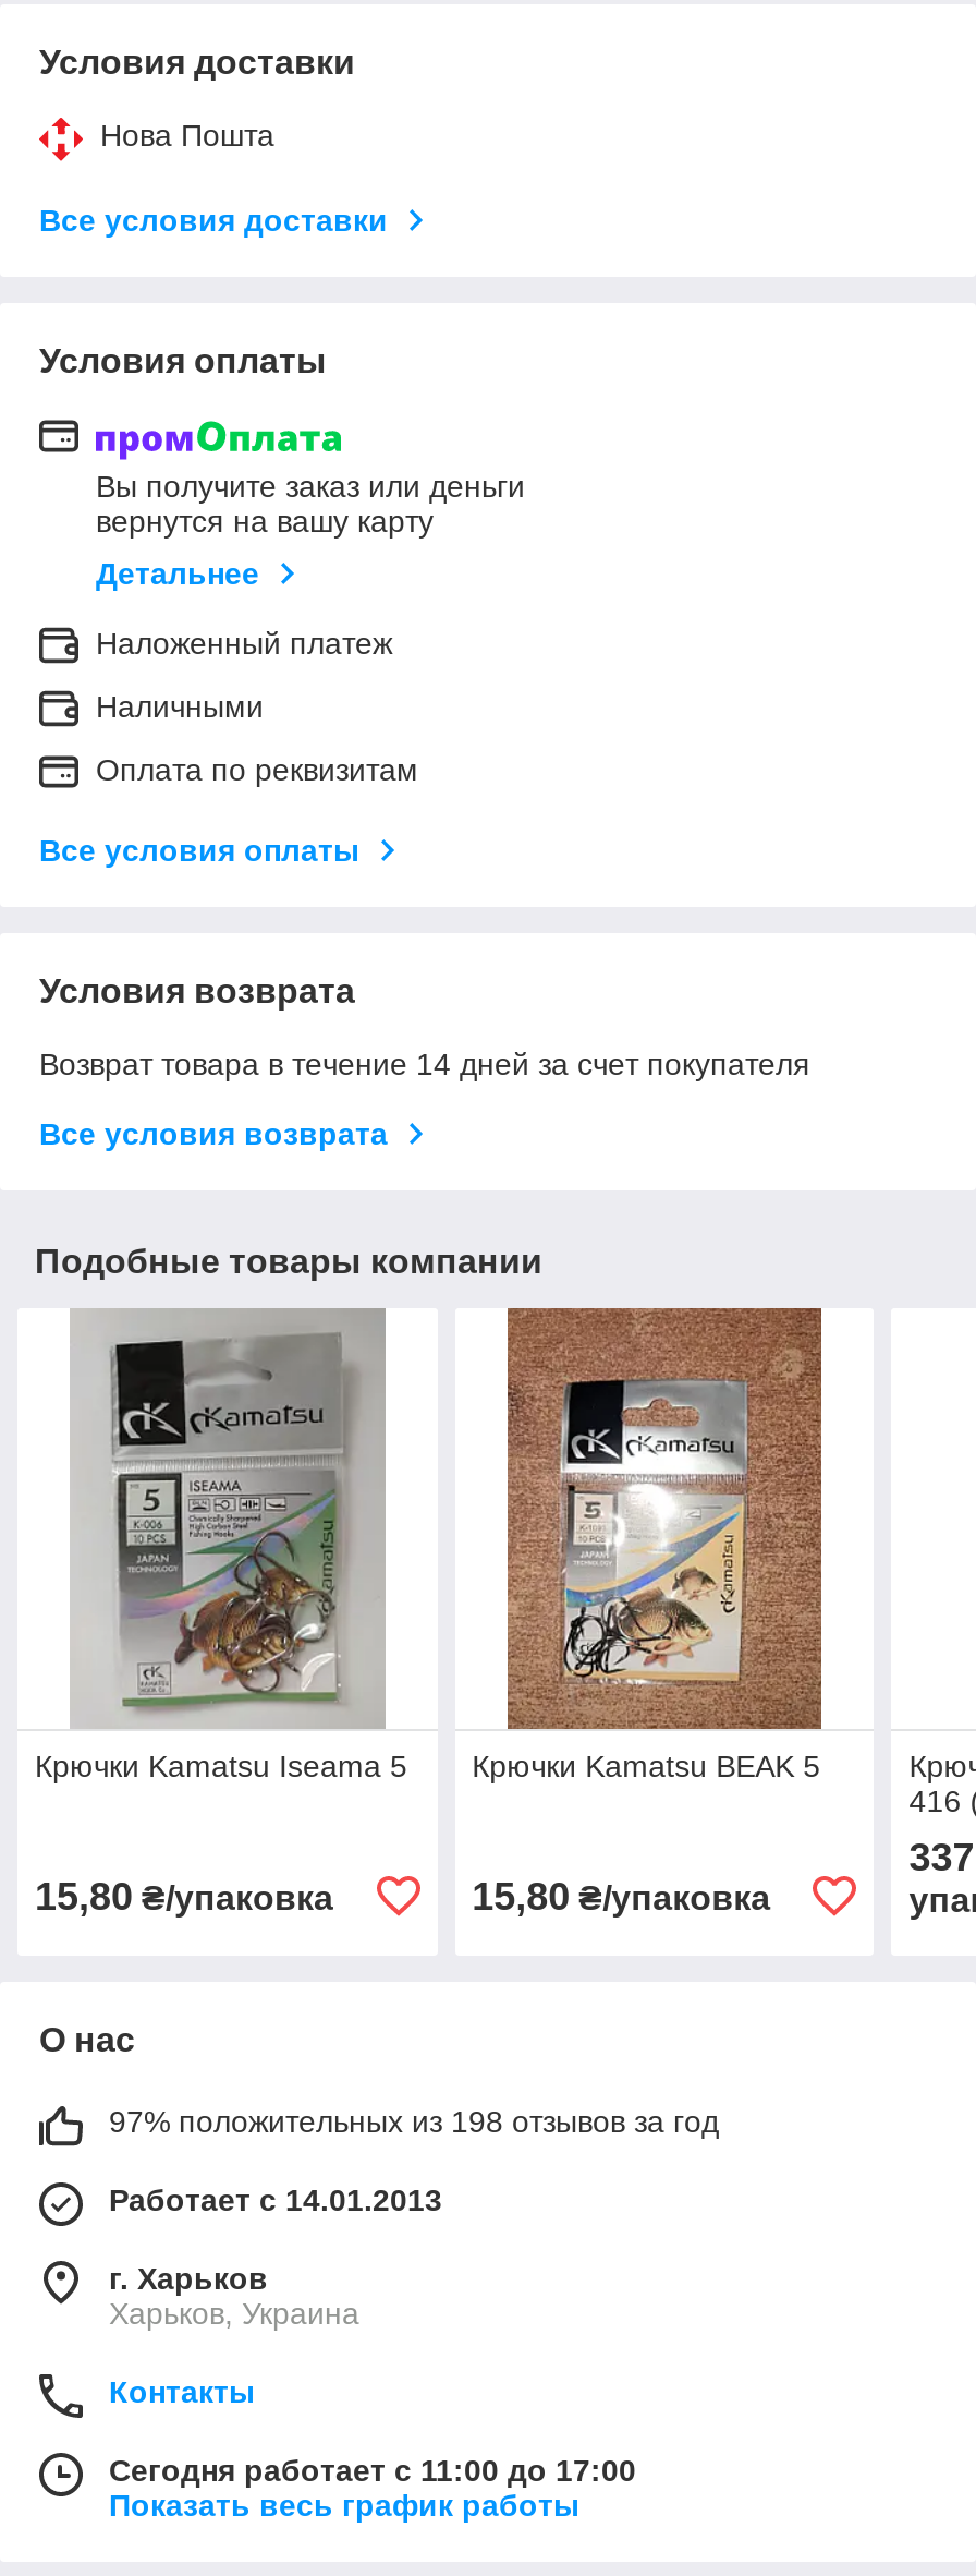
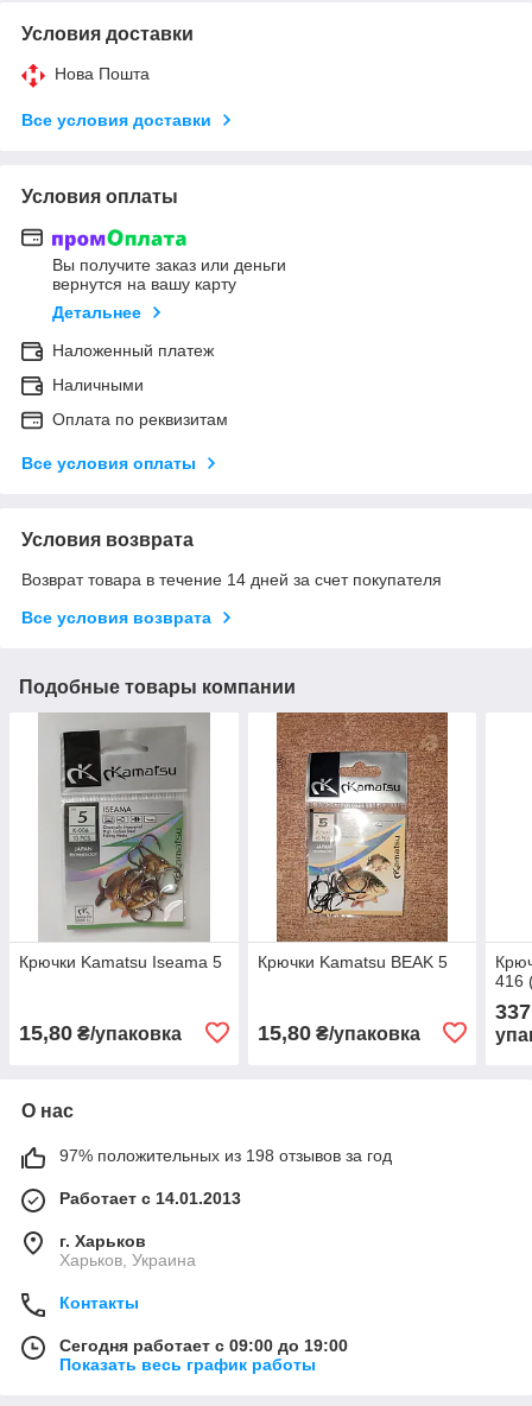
[109,2452,636,2487] Сегодня работает с 11:00 до 17:00 -> [59,1336,348,1355] Сегодня работает с 09:00 до 19:00

